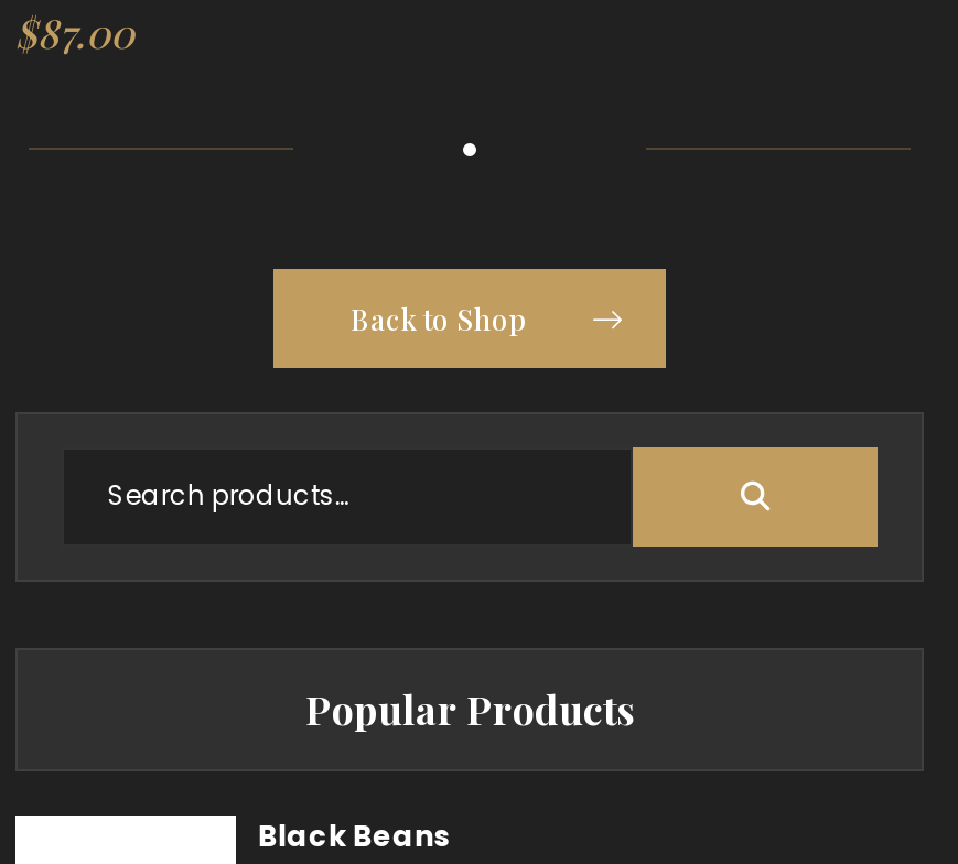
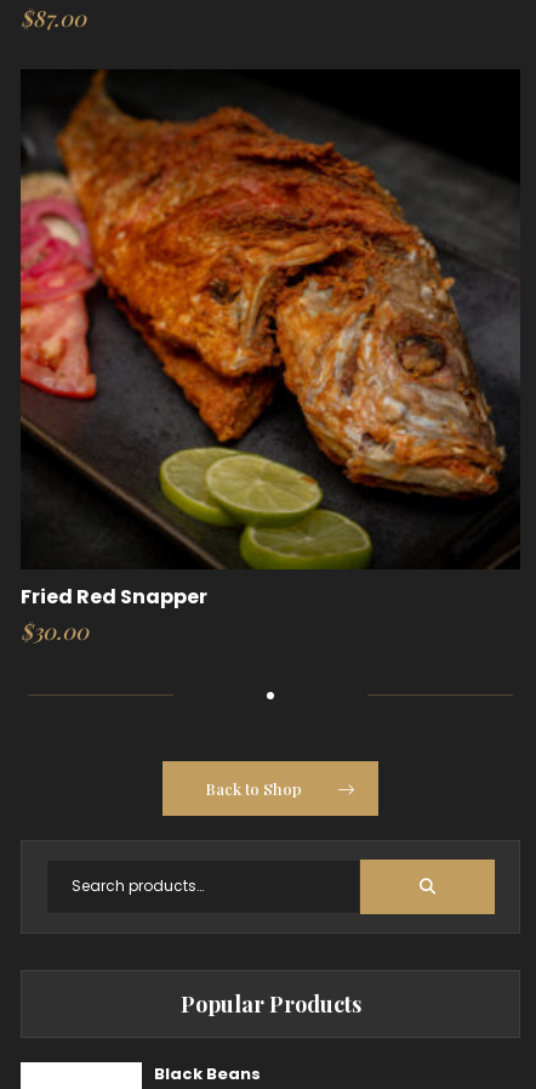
none -> [19,70,519,646] [image] | Fried Red Snapper | $30.00

